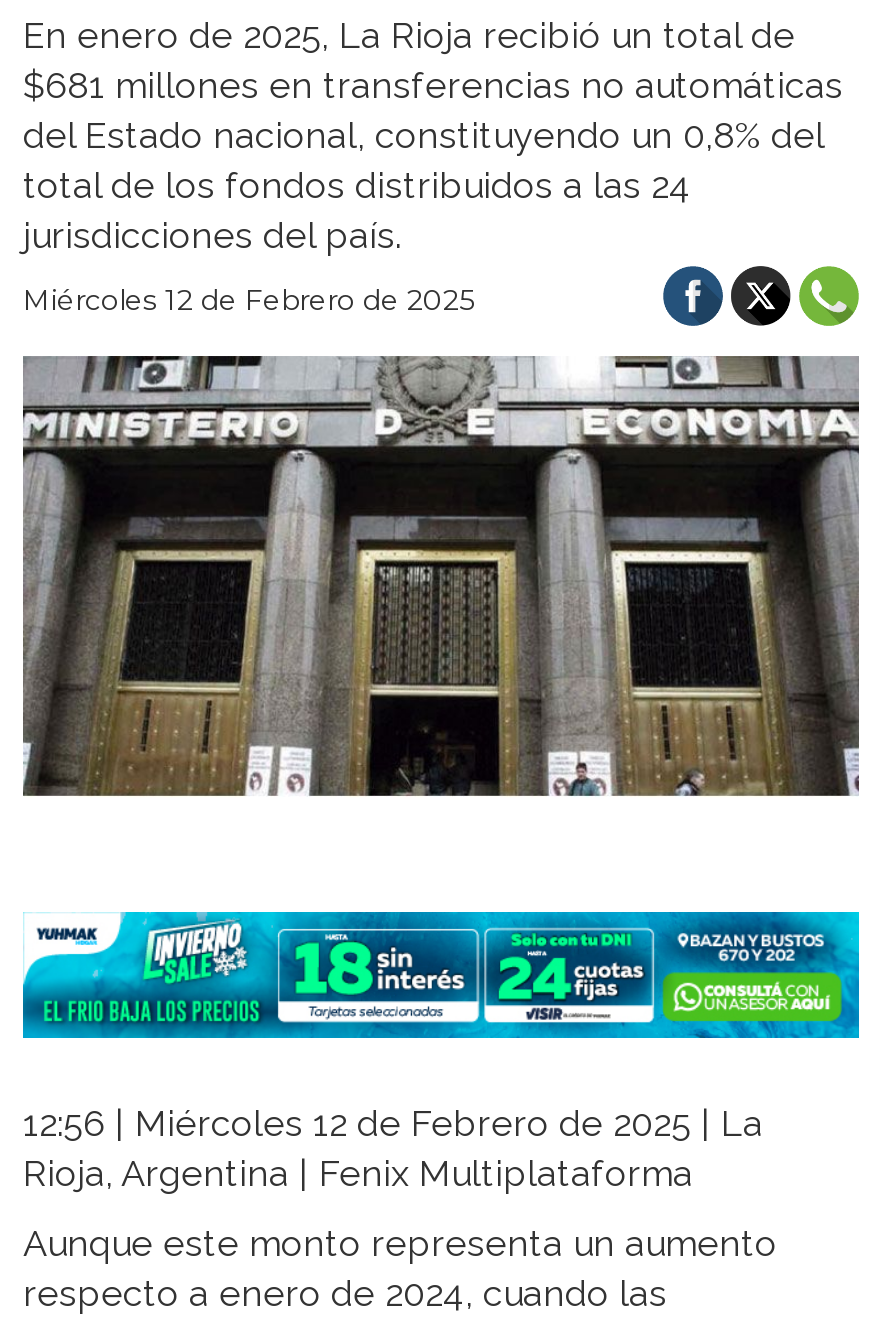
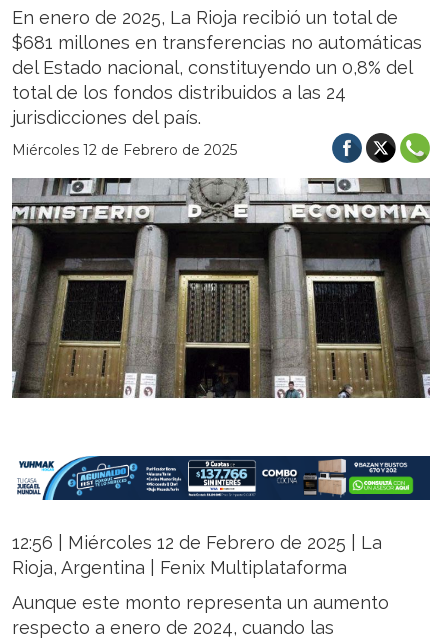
[21,910,861,1040] [image] -> [12,455,431,501] [image]

